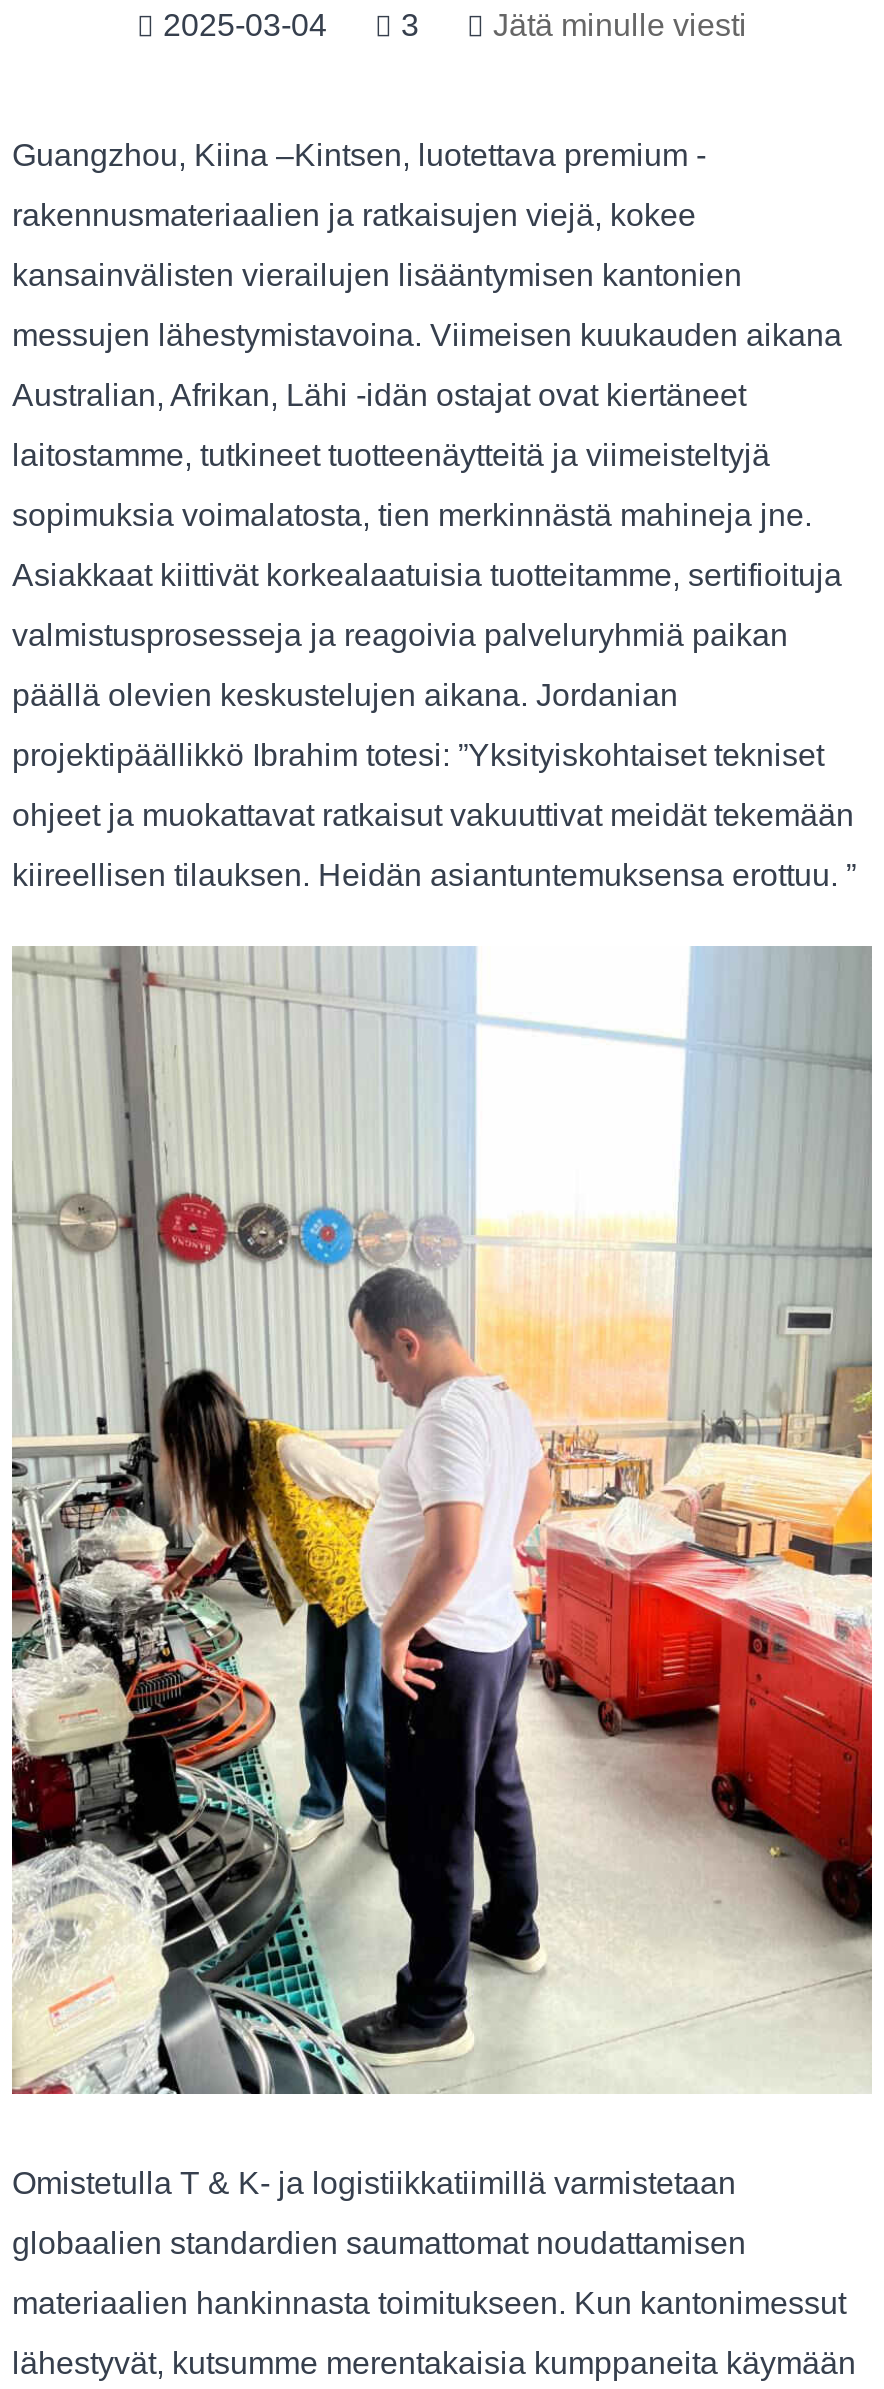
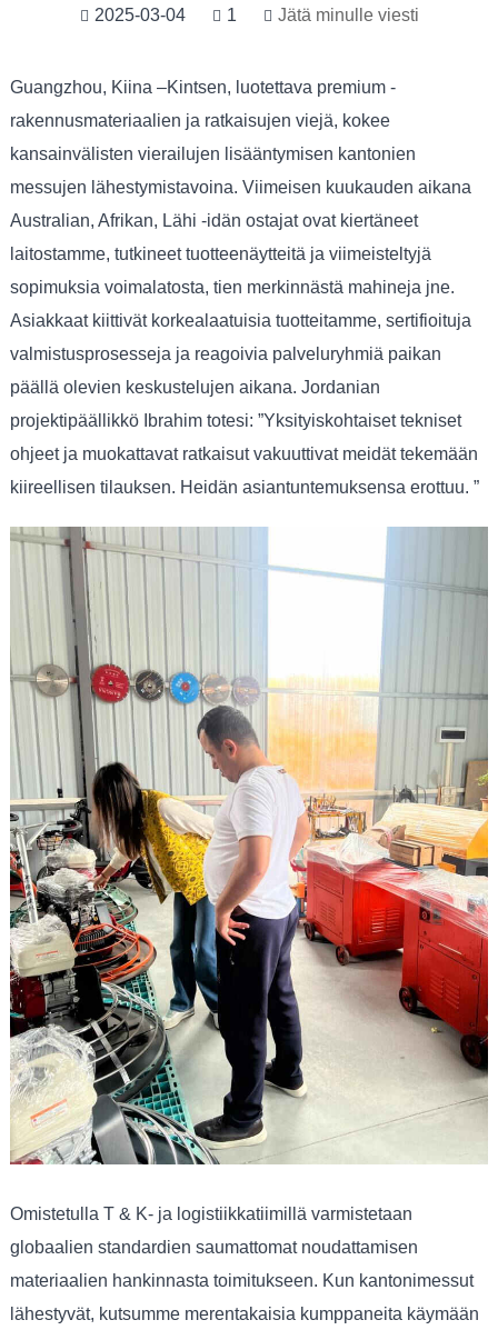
[163,9,419,43] 2025-03-04 3 -> [94,6,236,25] 2025-03-04 1

